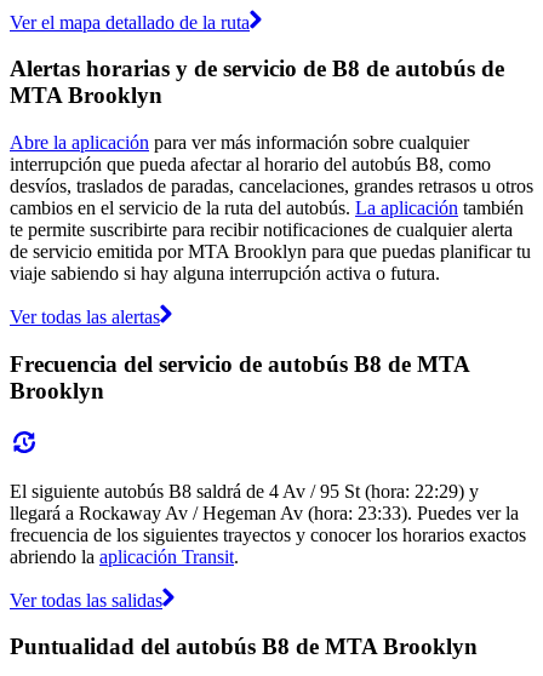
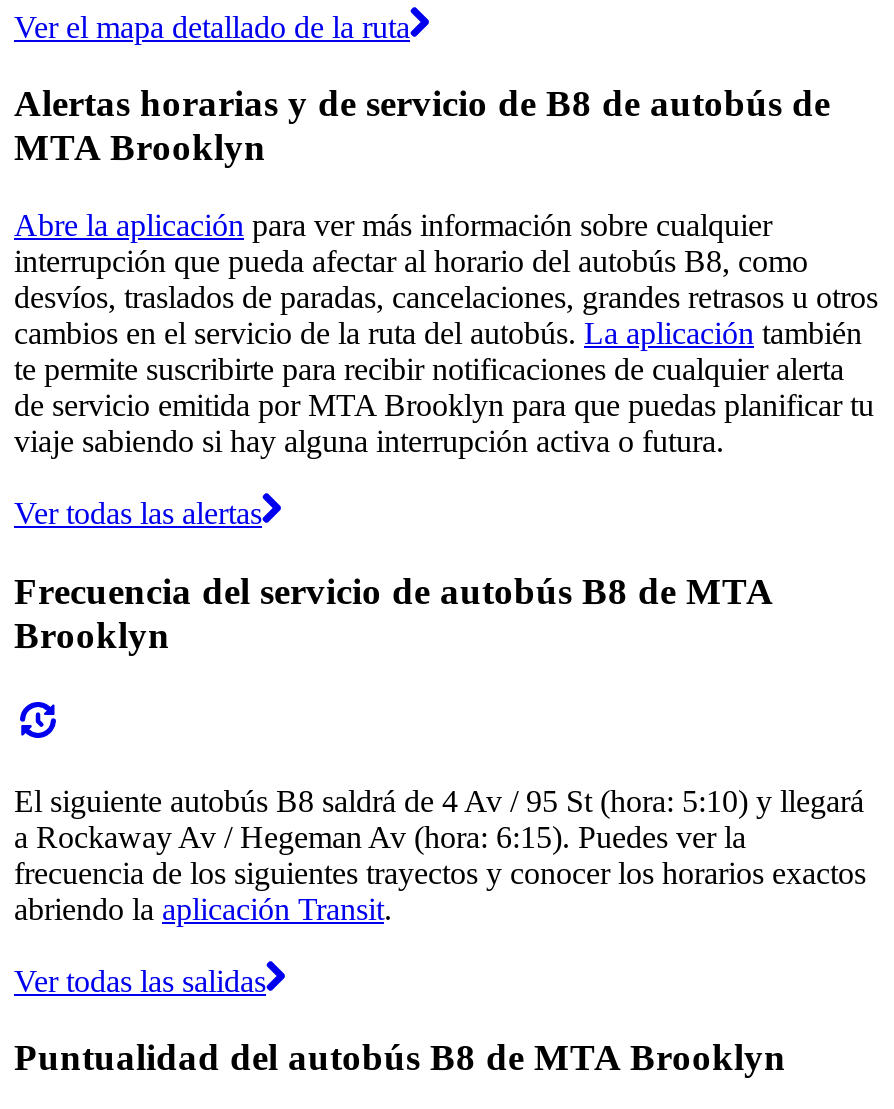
[10,480,519,523] El siguiente autobús B8 saldrá de 4 Av / 95 St (hora: 22:29) y | llegará a Rockaway Av / Hegeman Av (hora: 23:33). Puedes ver la -> [14,783,864,853] El siguiente autobús B8 saldrá de 4 Av / 95 St (hora: 5:10) y llegará | a Rockaway Av / Hegeman Av (hora: 6:15). Puedes ver la

